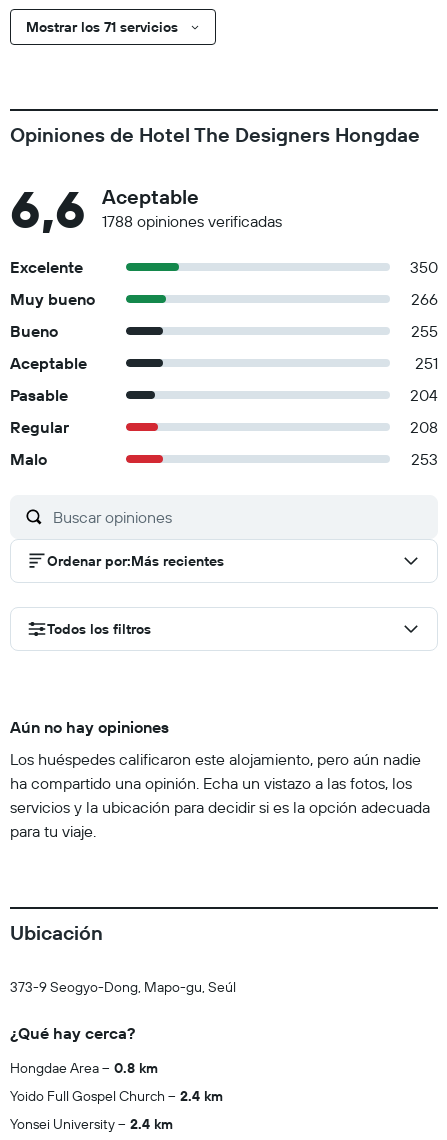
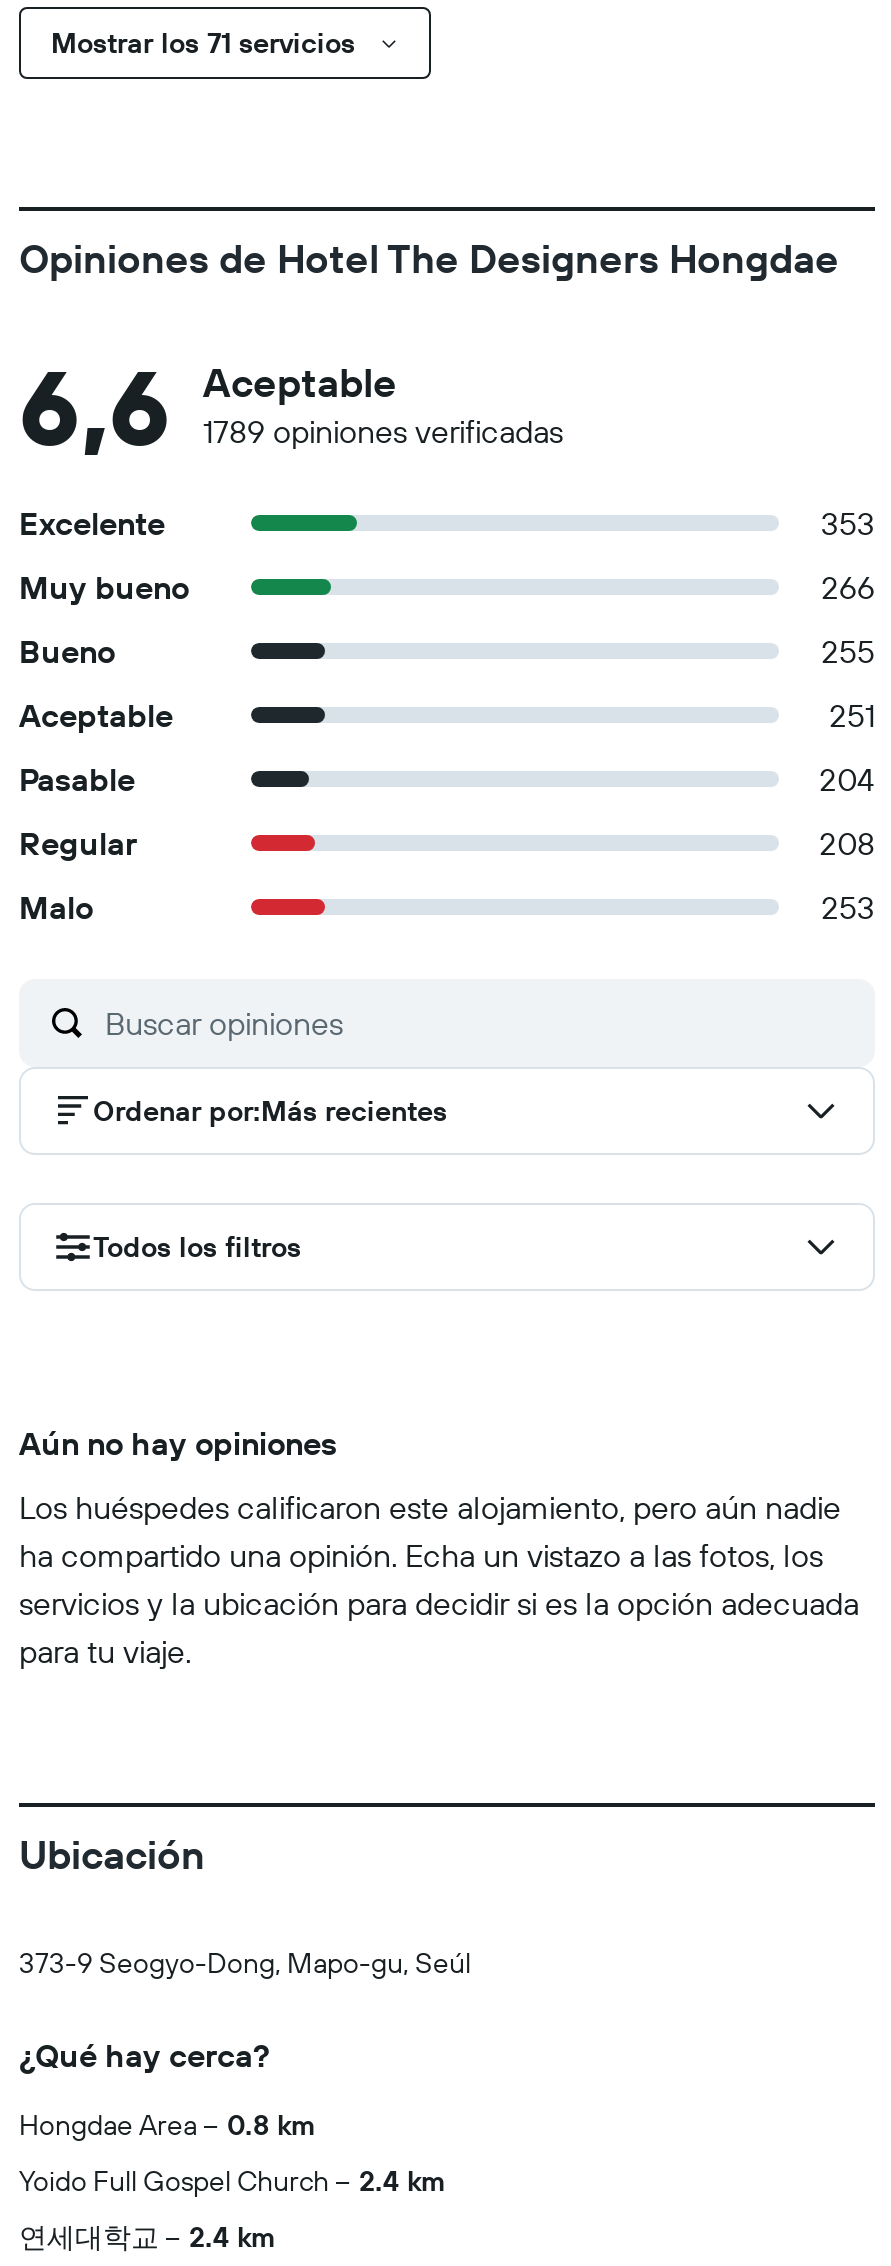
[102,211,282,231] 1788 opiniones verificadas -> [203,411,563,451] 1789 opiniones verificadas
[410,257,438,277] 350 -> [821,503,875,543] 353
[10,1115,115,1133] Yonsei University -> [19,2219,159,2255] 연세대학교

